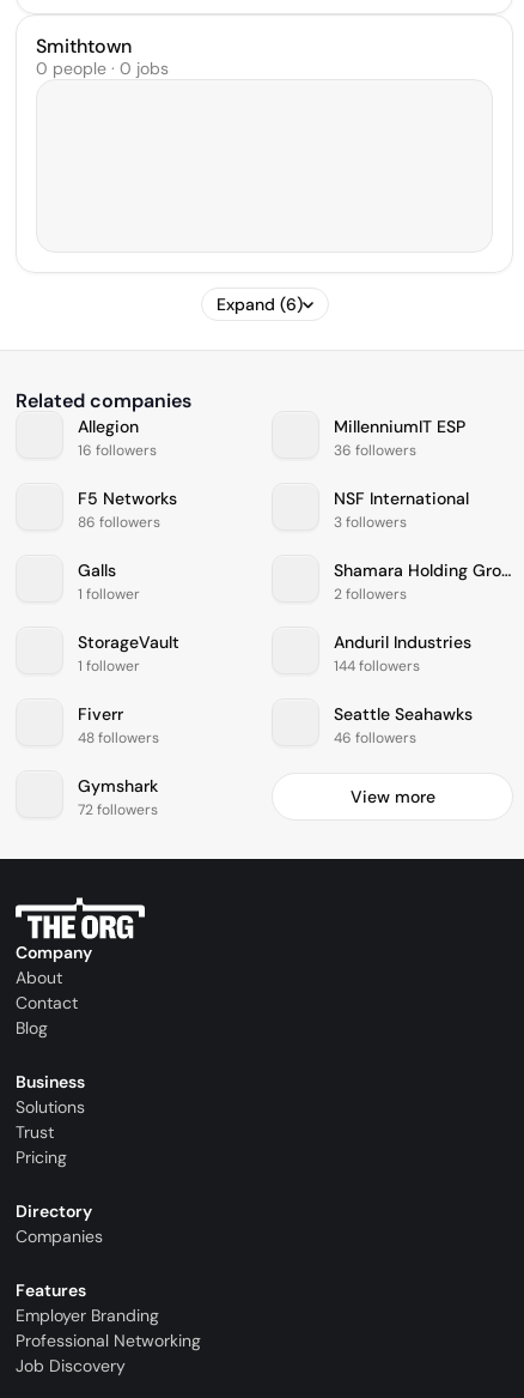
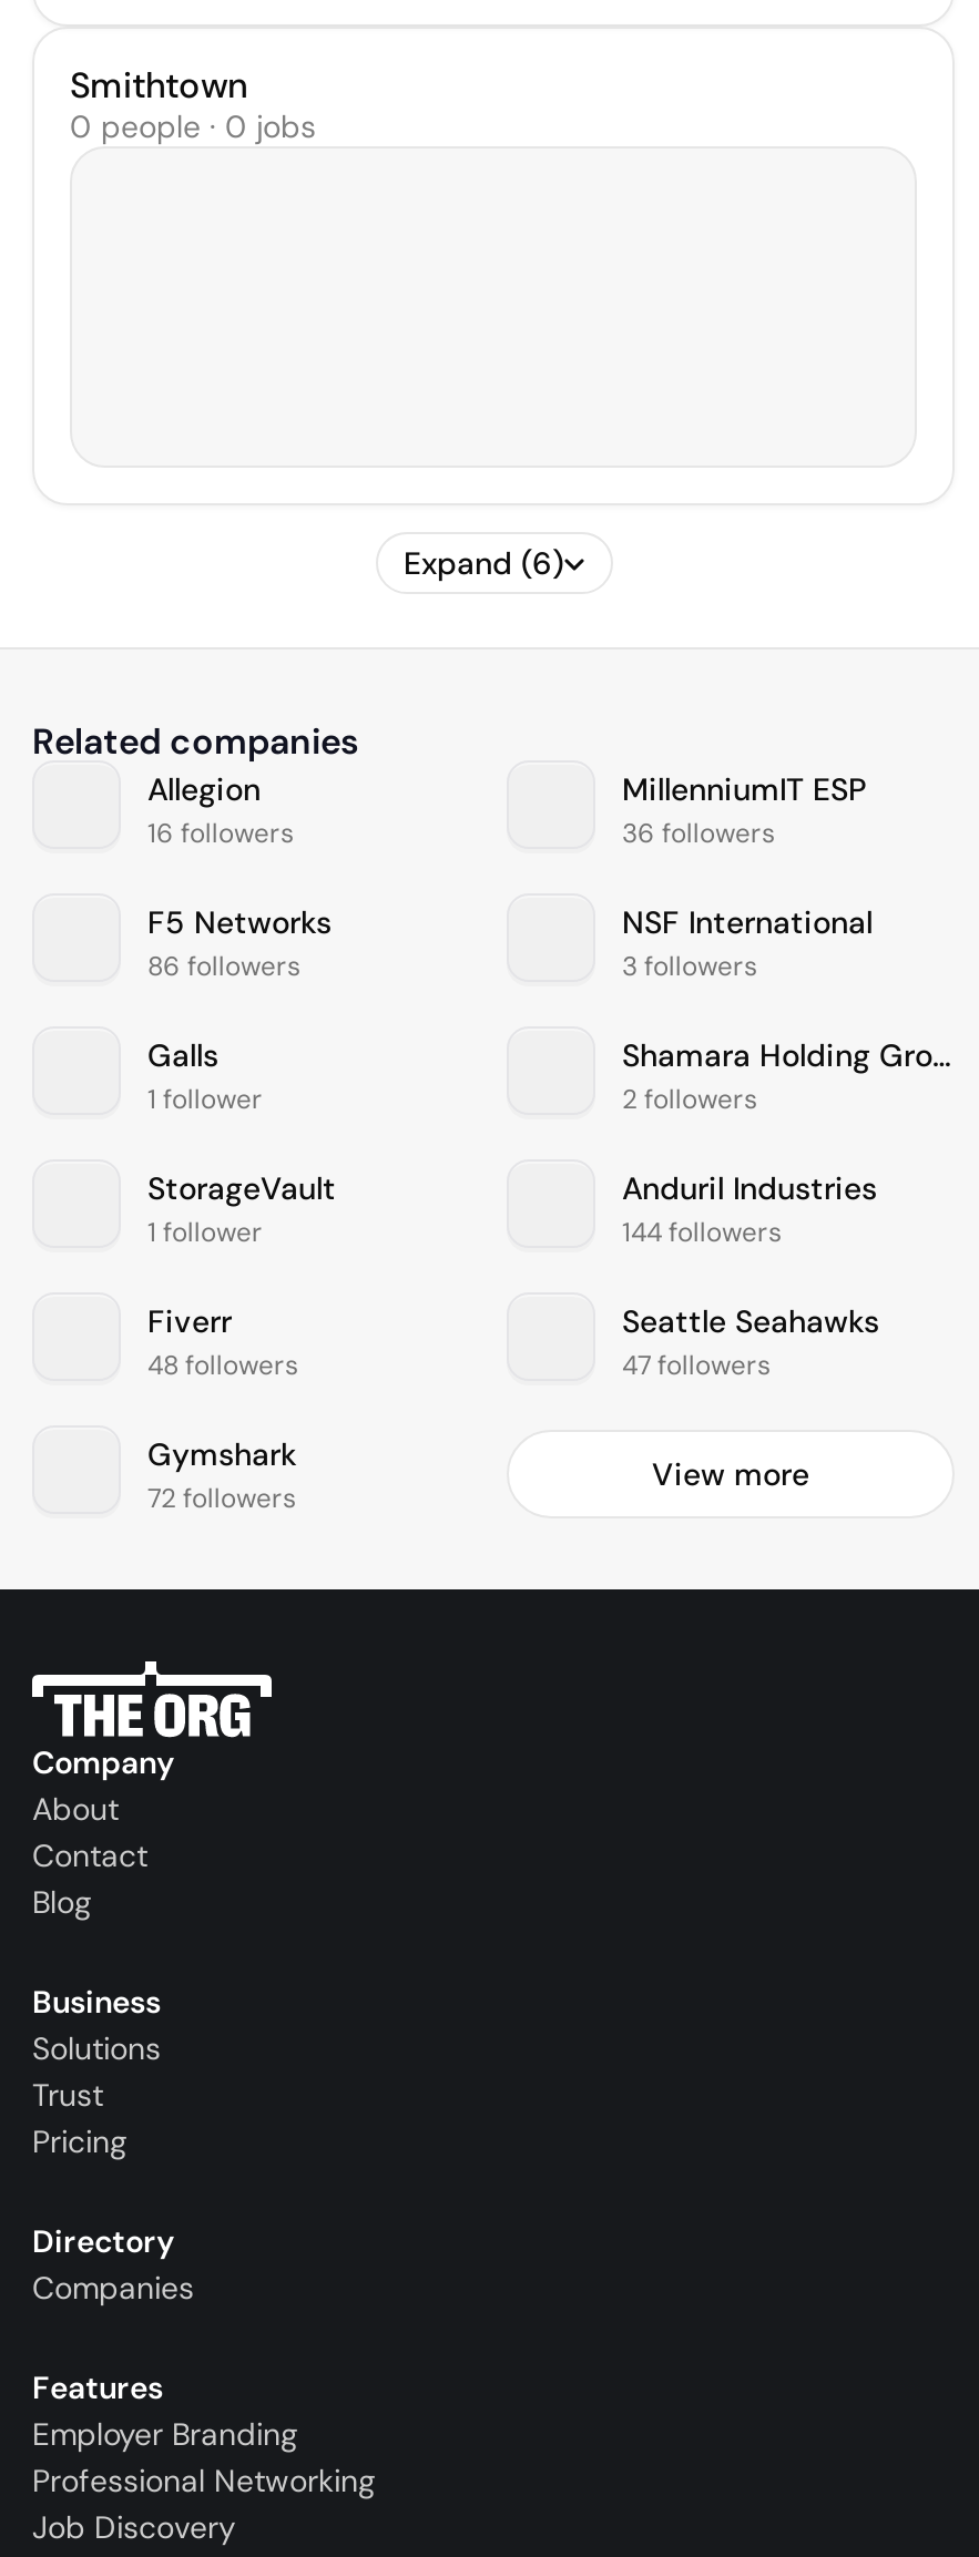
[334,728,416,747] 46 followers -> [622,1347,771,1383] 47 followers

